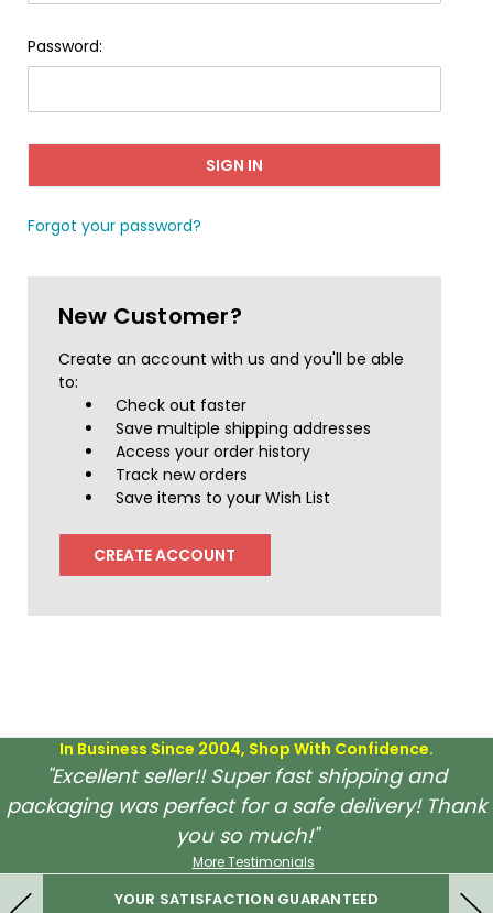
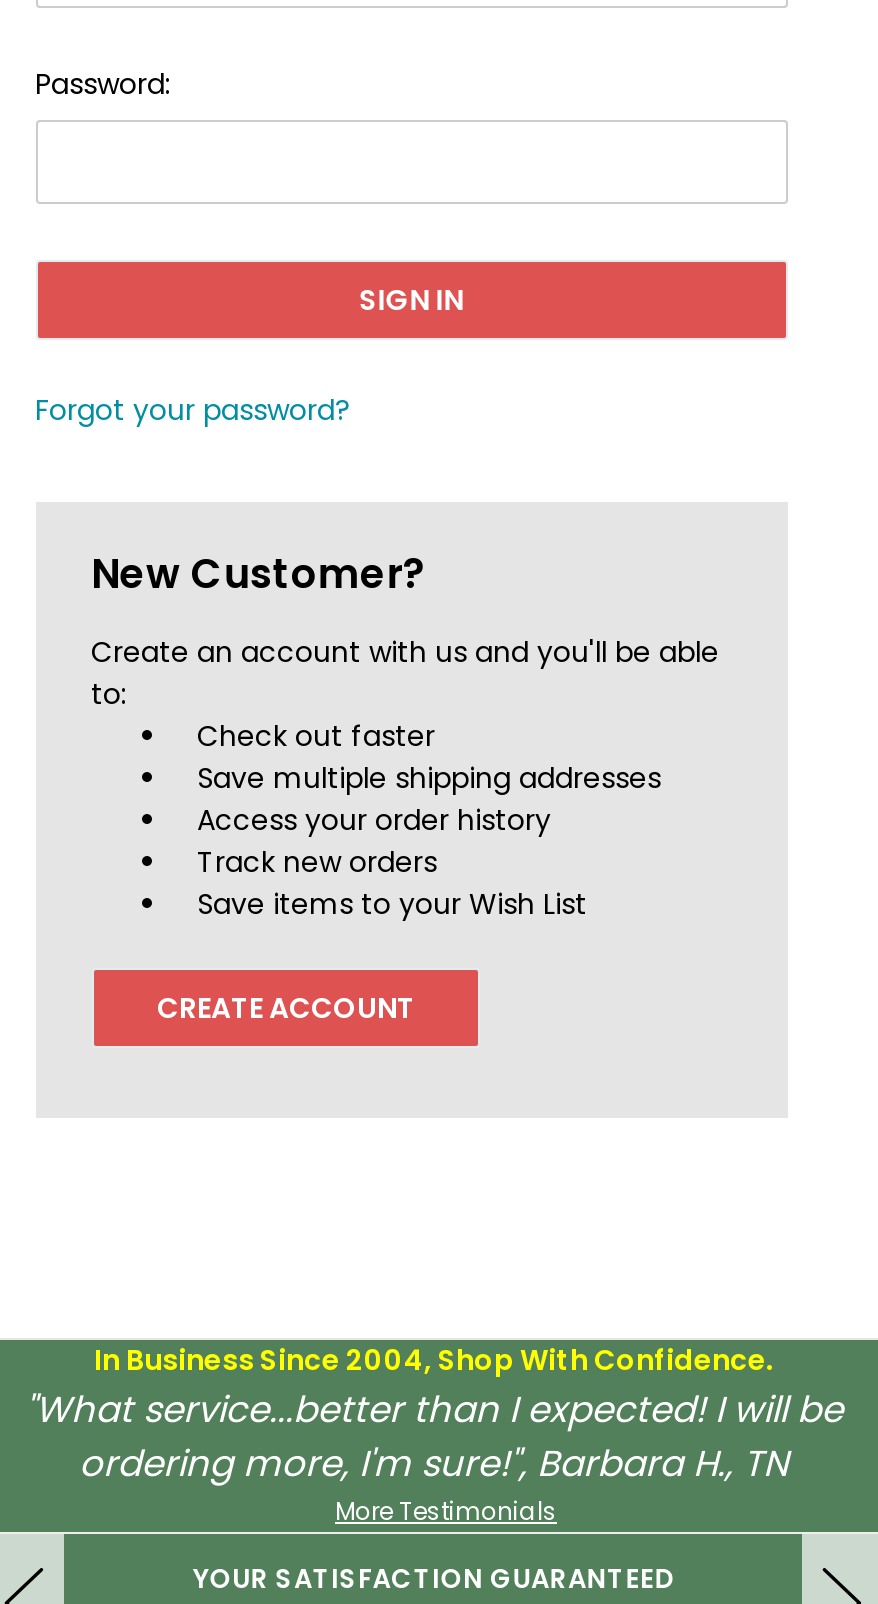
[7,762,486,849] "Excellent seller!! Super fast shipping and | packaging was perfect for a safe delivery! Thank | you so much!" -> [25,1384,843,1488] "What service...better than I expected! I will be | ordering more, I'm sure!", Barbara H., TN

